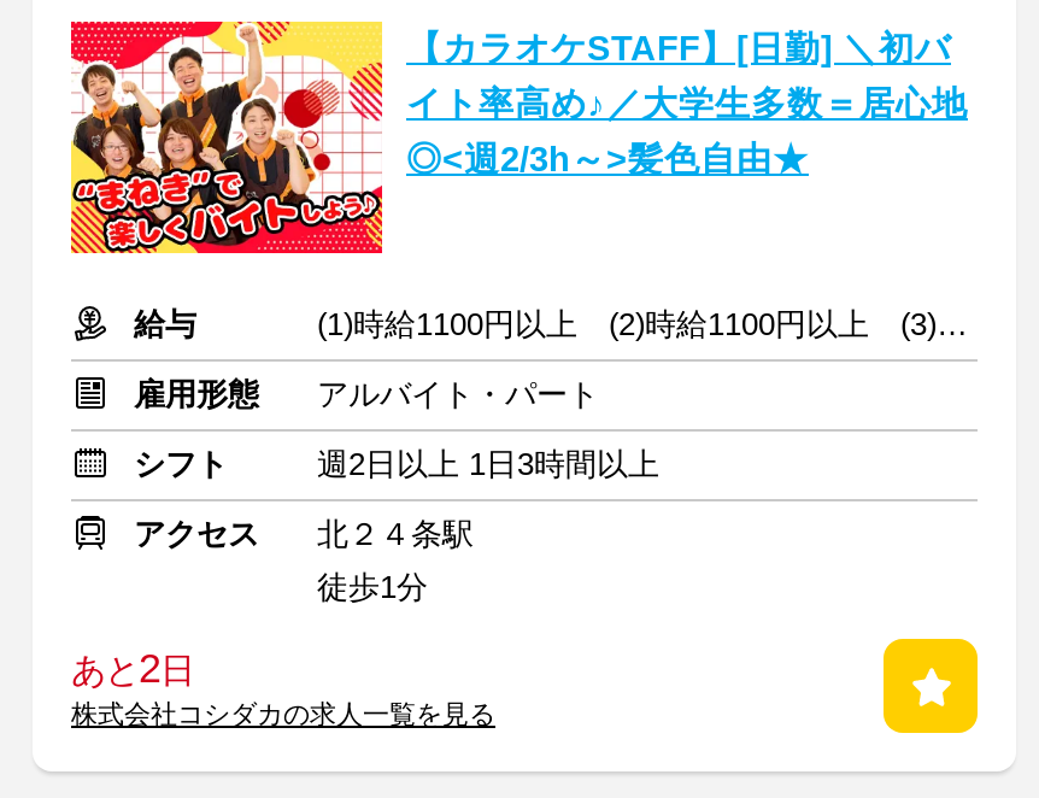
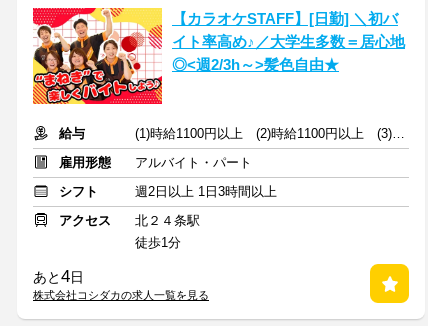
[71,647,194,692] あと2日 -> [33,267,84,286] あと4日

